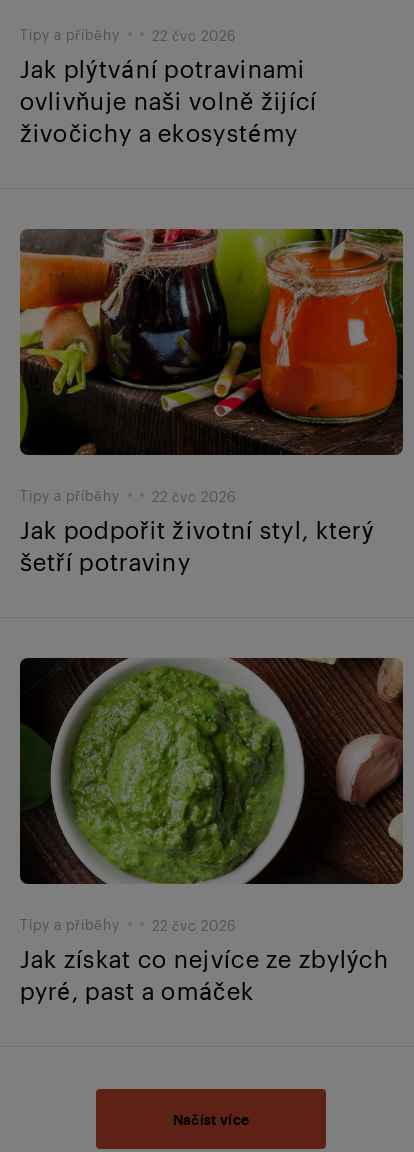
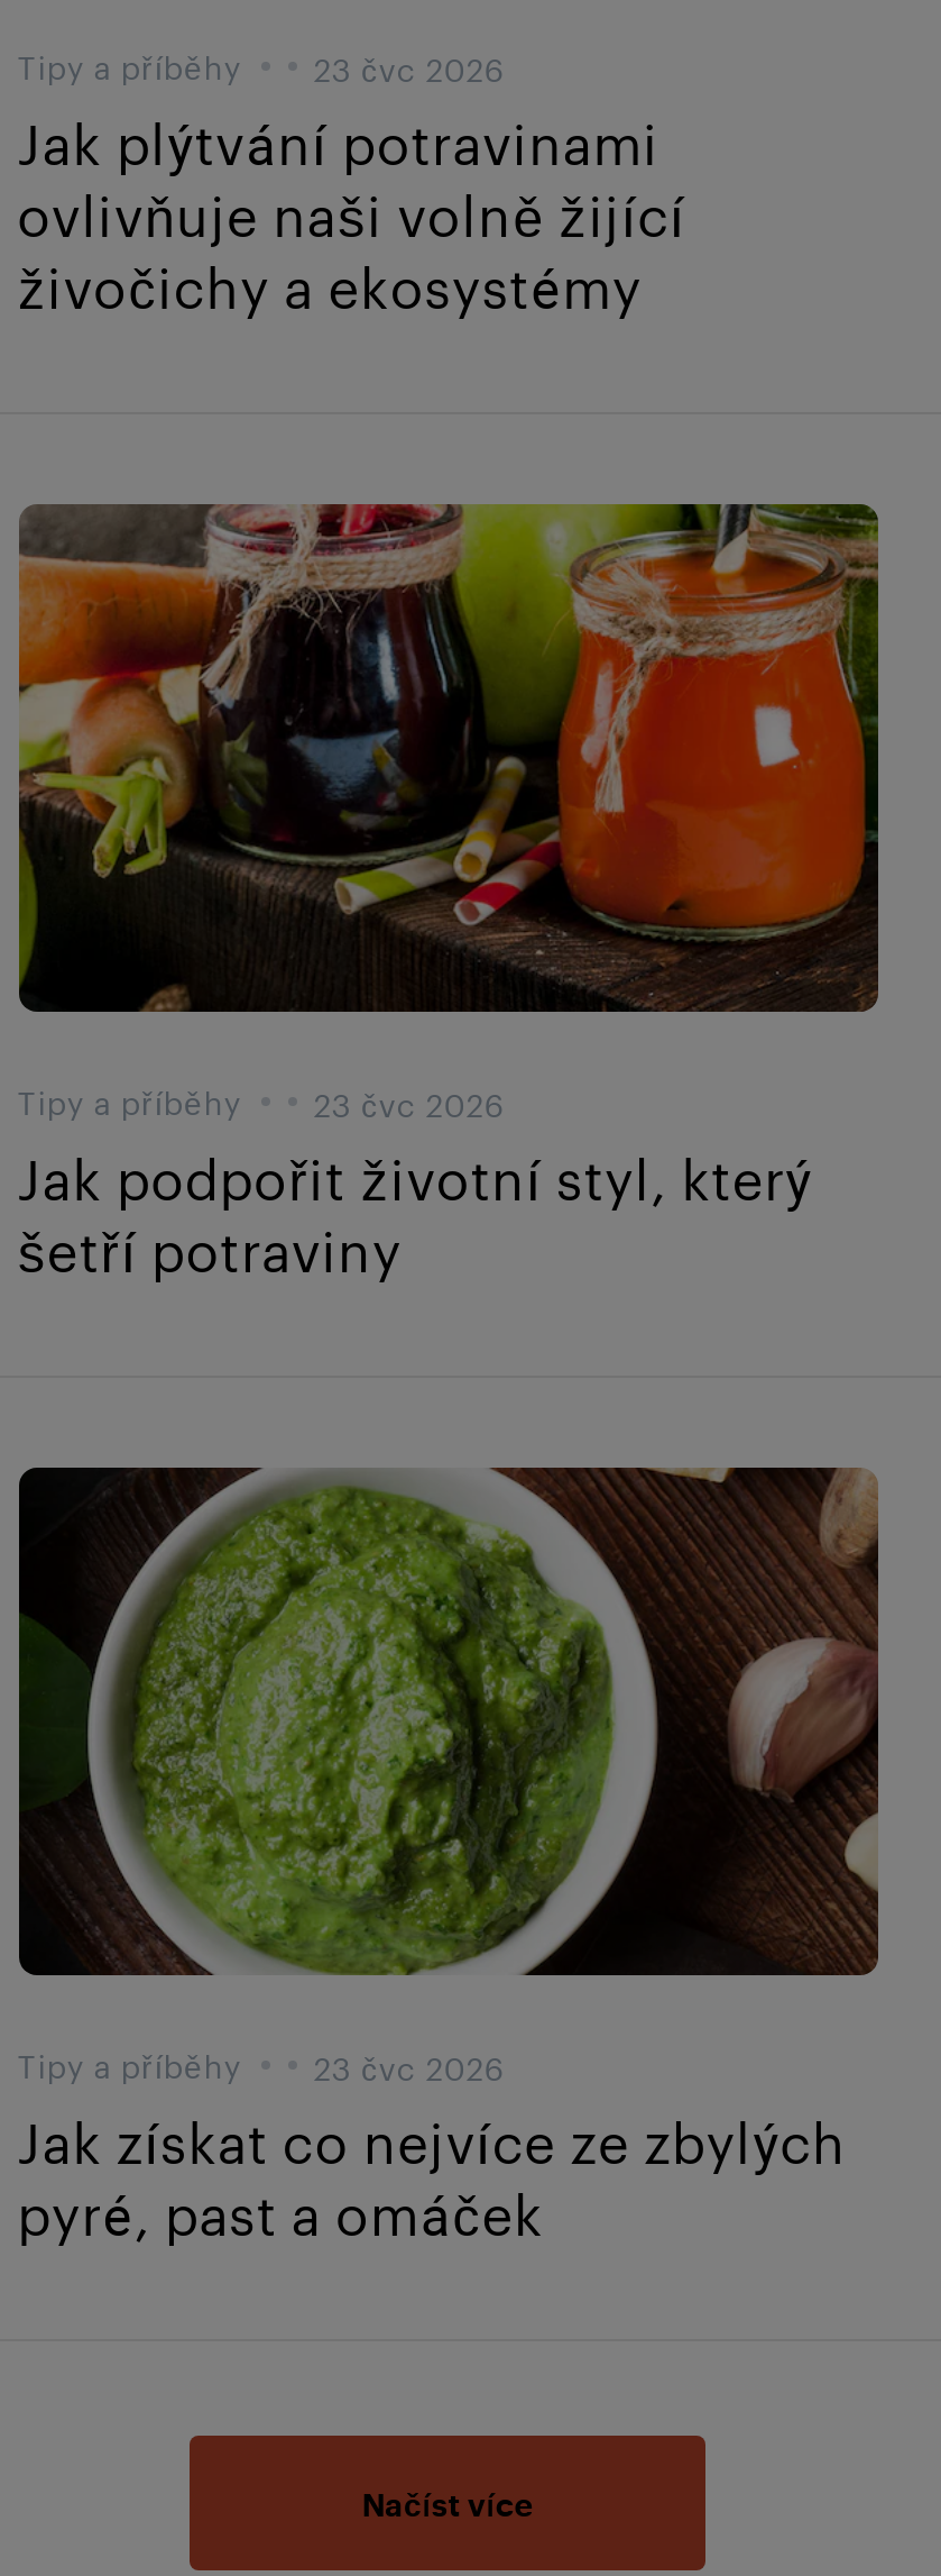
[19,24,235,43] Tipy a příběhy 22 čvc 2026 -> [18,44,505,88] Tipy a příběhy 23 čvc 2026
[19,485,235,504] Tipy a příběhy 22 čvc 2026 -> [18,1079,505,1123] Tipy a příběhy 23 čvc 2026
[19,914,235,933] Tipy a příběhy 22 čvc 2026 -> [18,2043,505,2086] Tipy a příběhy 23 čvc 2026

